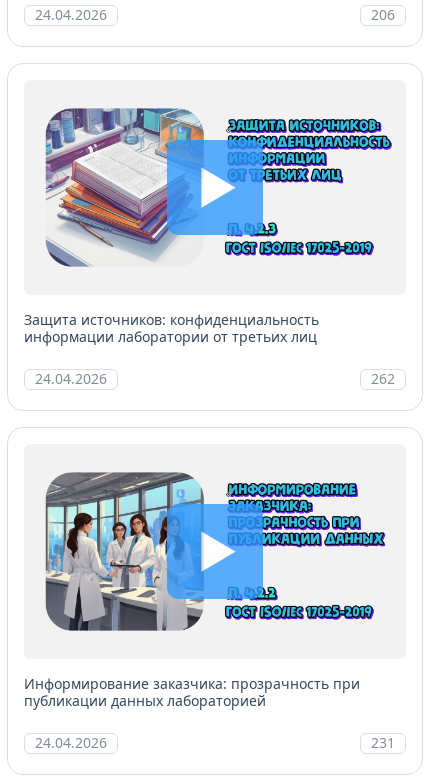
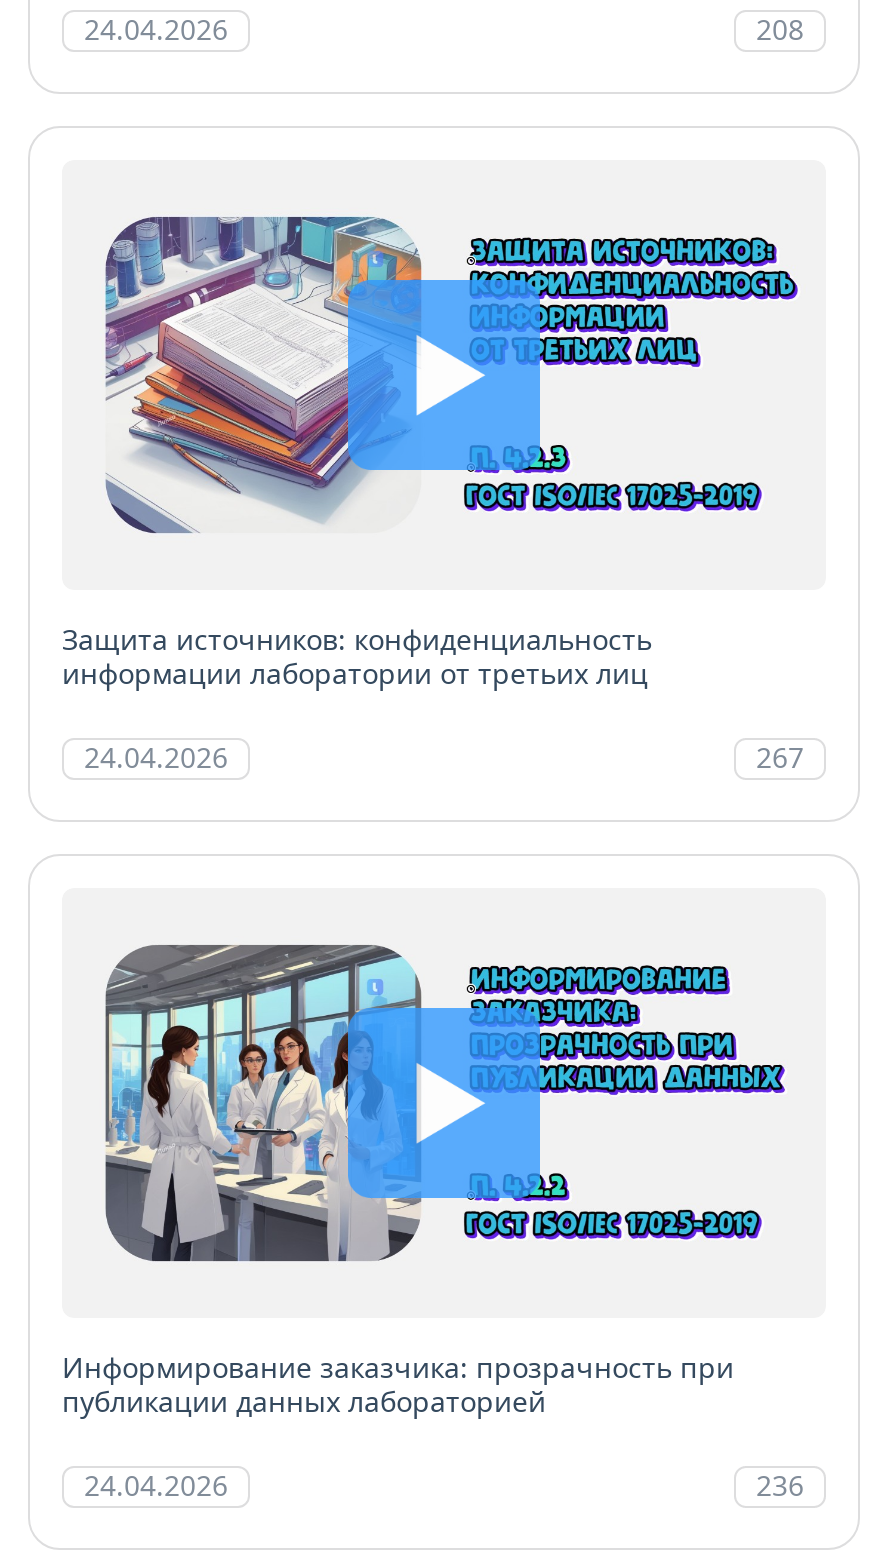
[371,5,395,24] 206 -> [756,10,804,48] 208
[371,369,395,388] 262 -> [756,737,804,775] 267
[371,732,395,751] 231 -> [756,1465,804,1503] 236

